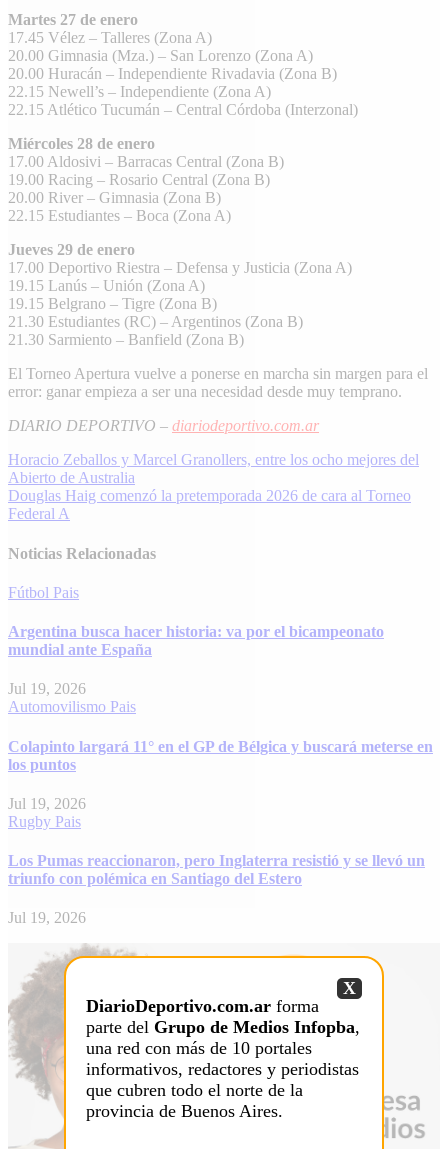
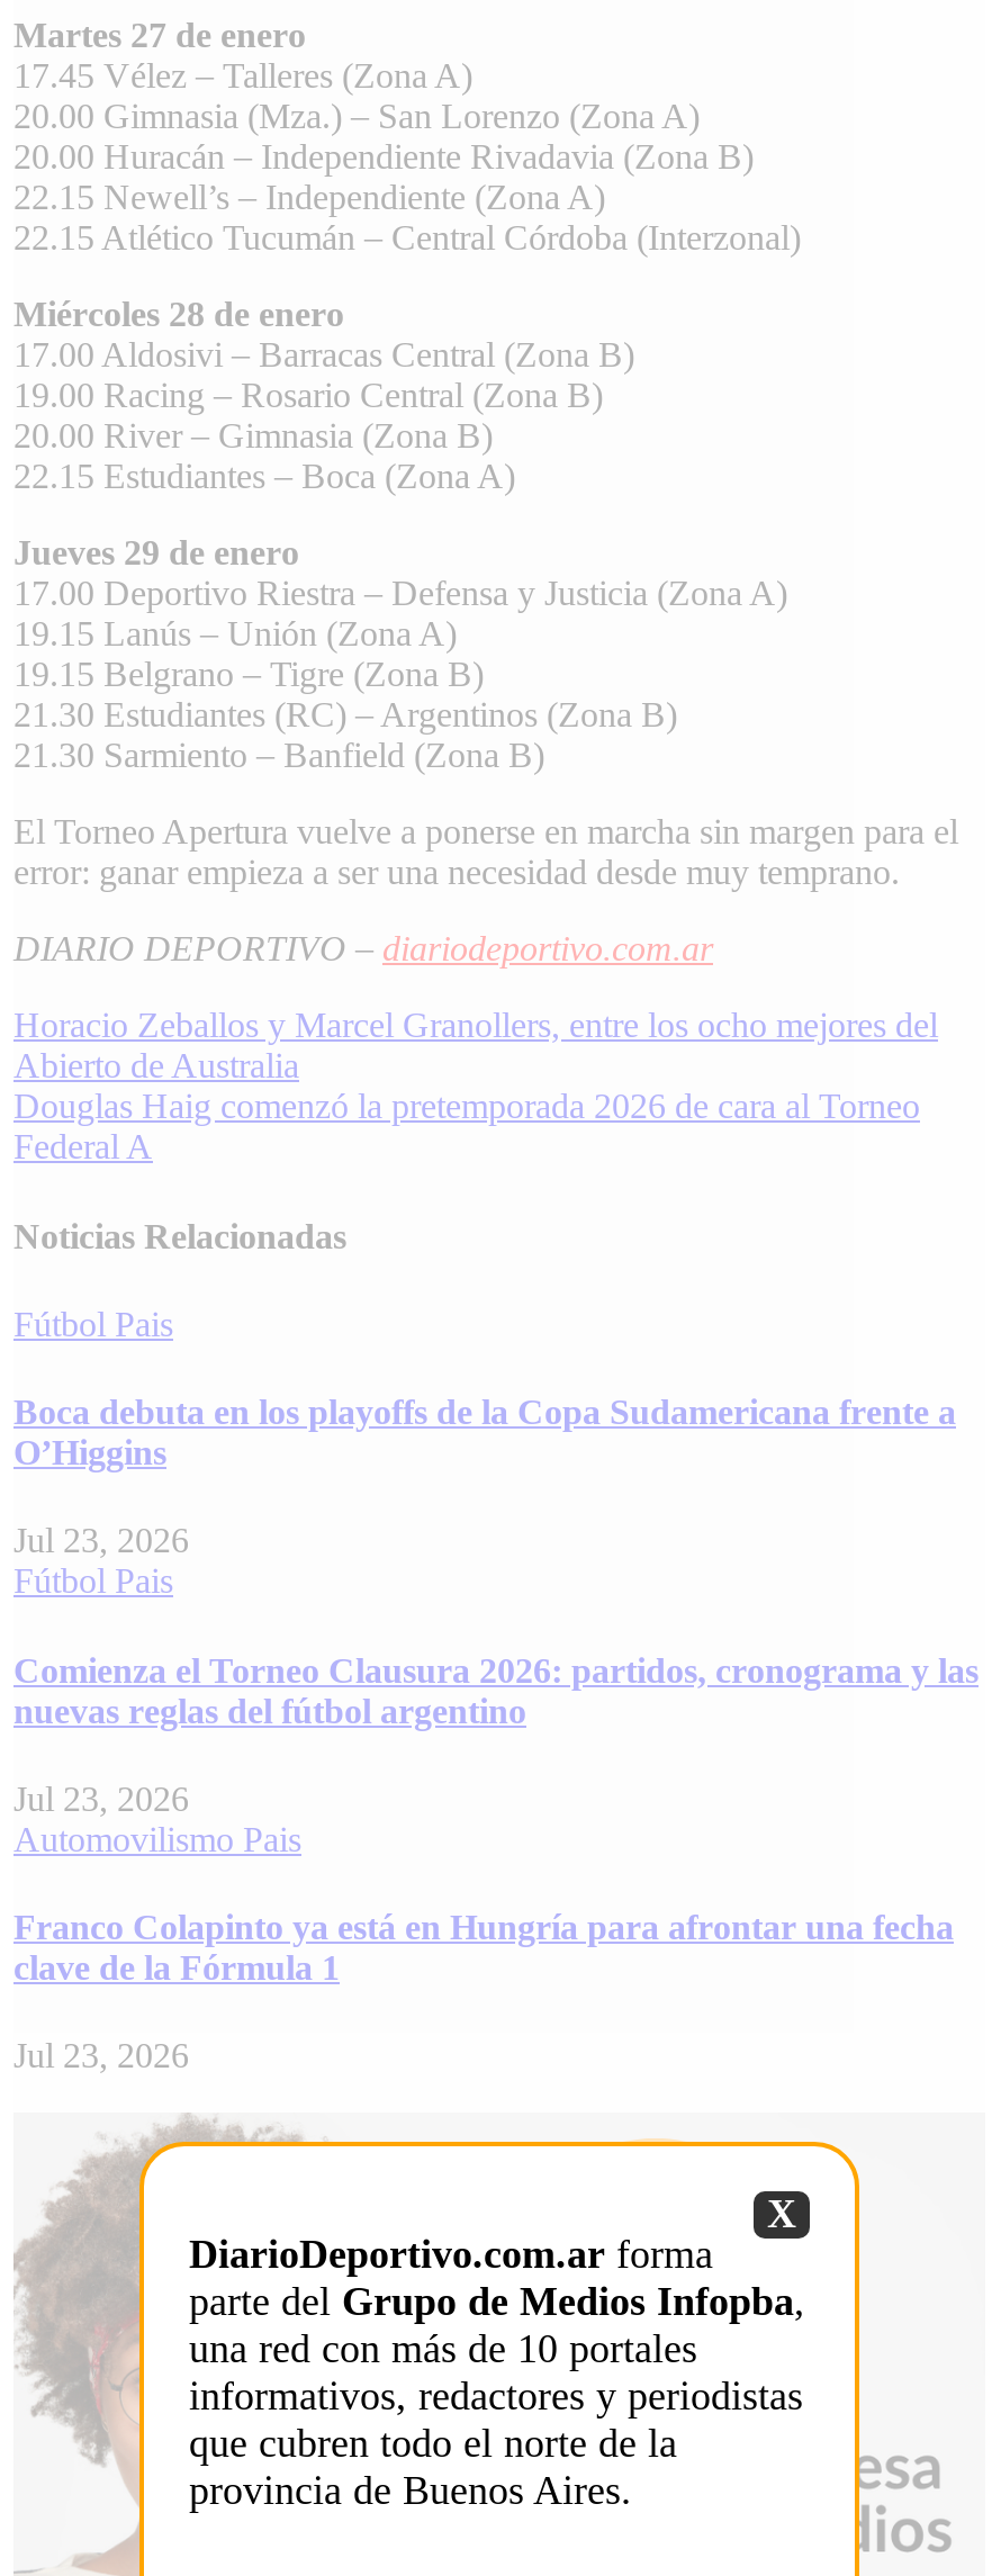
[8,623,384,697] Argentina busca hacer historia: va por el bicampeonato | mundial ante España | Jul 19, 2026 -> [13,1393,979,1818] Boca debuta en los playoffs de la Copa Sudamericana frente a | O’Higgins | Jul 23, 2026 | Fútbol Pais | Comienza el Torneo Clausura 2026: partidos, cronograma y las | nuevas reglas del fútbol argentino | Jul 23, 2026
moved [8,698,136,715] -> [13,1820,301,1858]: Automovilismo Pais
[8,738,433,926] Colapinto largará 11° en el GP de Bélgica y buscará meterse en | los puntos | Jul 19, 2026 | Rugby Pais | Los Pumas reaccionaron, pero Inglaterra resistió y se llevó un | triunfo con polémica en Santiago del Estero | Jul 19, 2026 -> [13,1908,954,2075] Franco Colapinto ya está en Hungría para afrontar una fecha | clave de la Fórmula 1 | Jul 23, 2026

